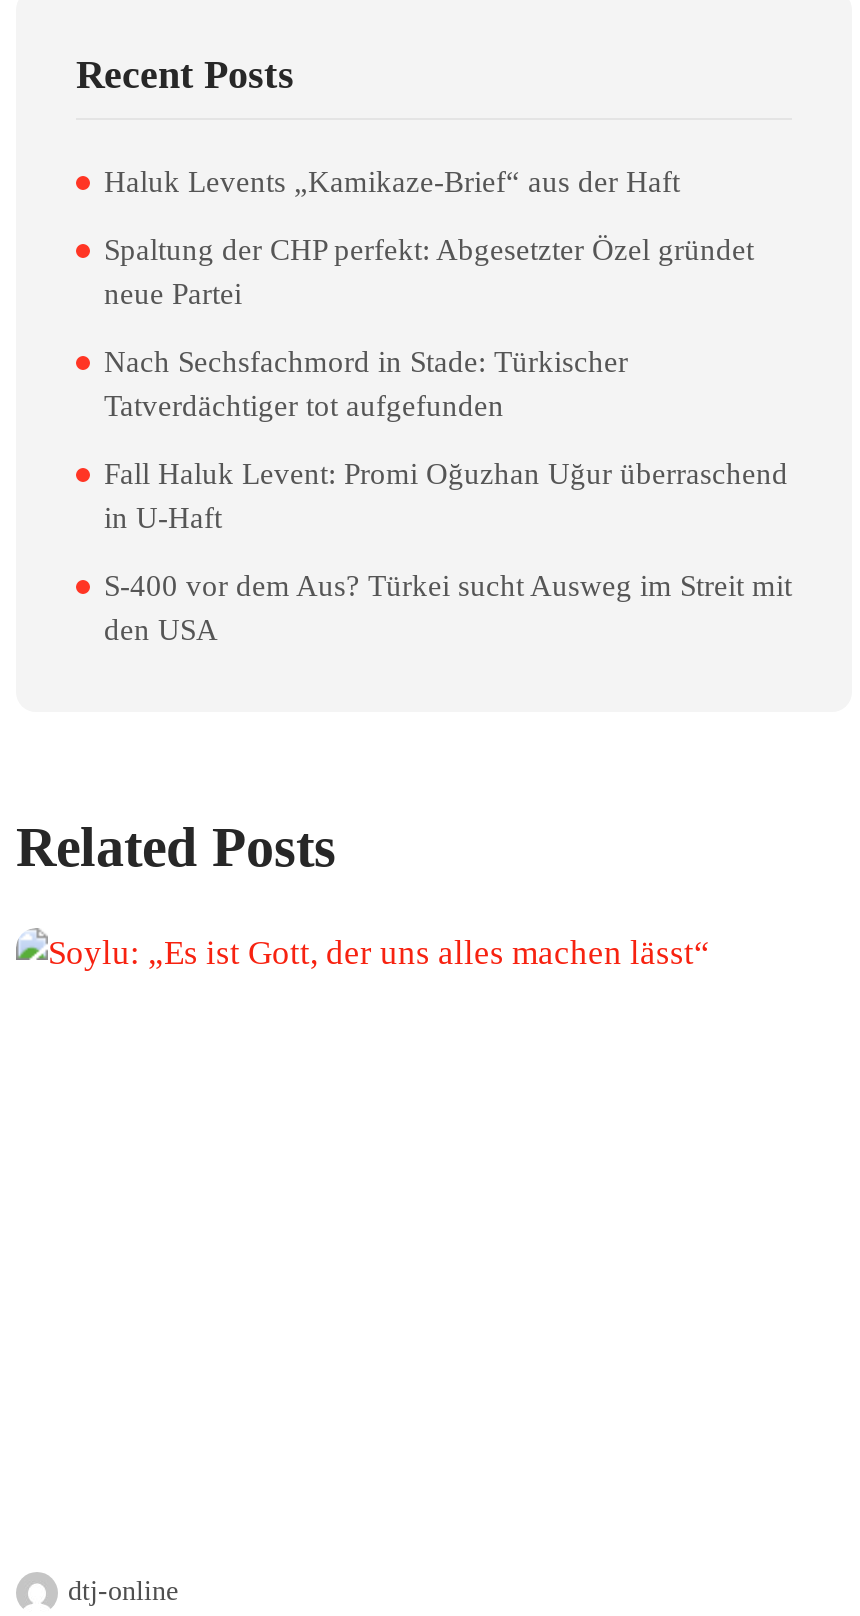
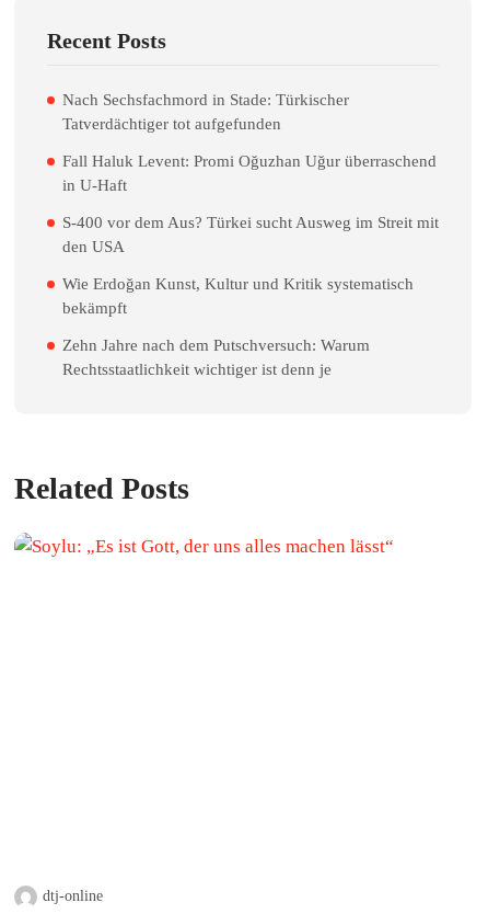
[104,166,754,310] Haluk Levents „Kamikaze-Brief“ aus der Haft | Spaltung der CHP perfekt: Abgesetzter Özel gründet | neue Partei -> none
moved [104,346,792,646] -> [62,91,439,255]: Nach Sechsfachmord in Stade: Türkischer | Tatverdächtiger tot aufgefunden | Fall Haluk Levent: Promi Oğuzhan Uğur überraschend | in U-Haft | S-400 vor dem Aus? Türkei sucht Ausweg im Streit mit | den USA
none -> [62,275,414,378] Wie Erdoğan Kunst, Kultur und Kritik systematisch | bekämpft | Zehn Jahre nach dem Putschversuch: Warum | Rechtsstaatlichkeit wichtiger ist denn je

